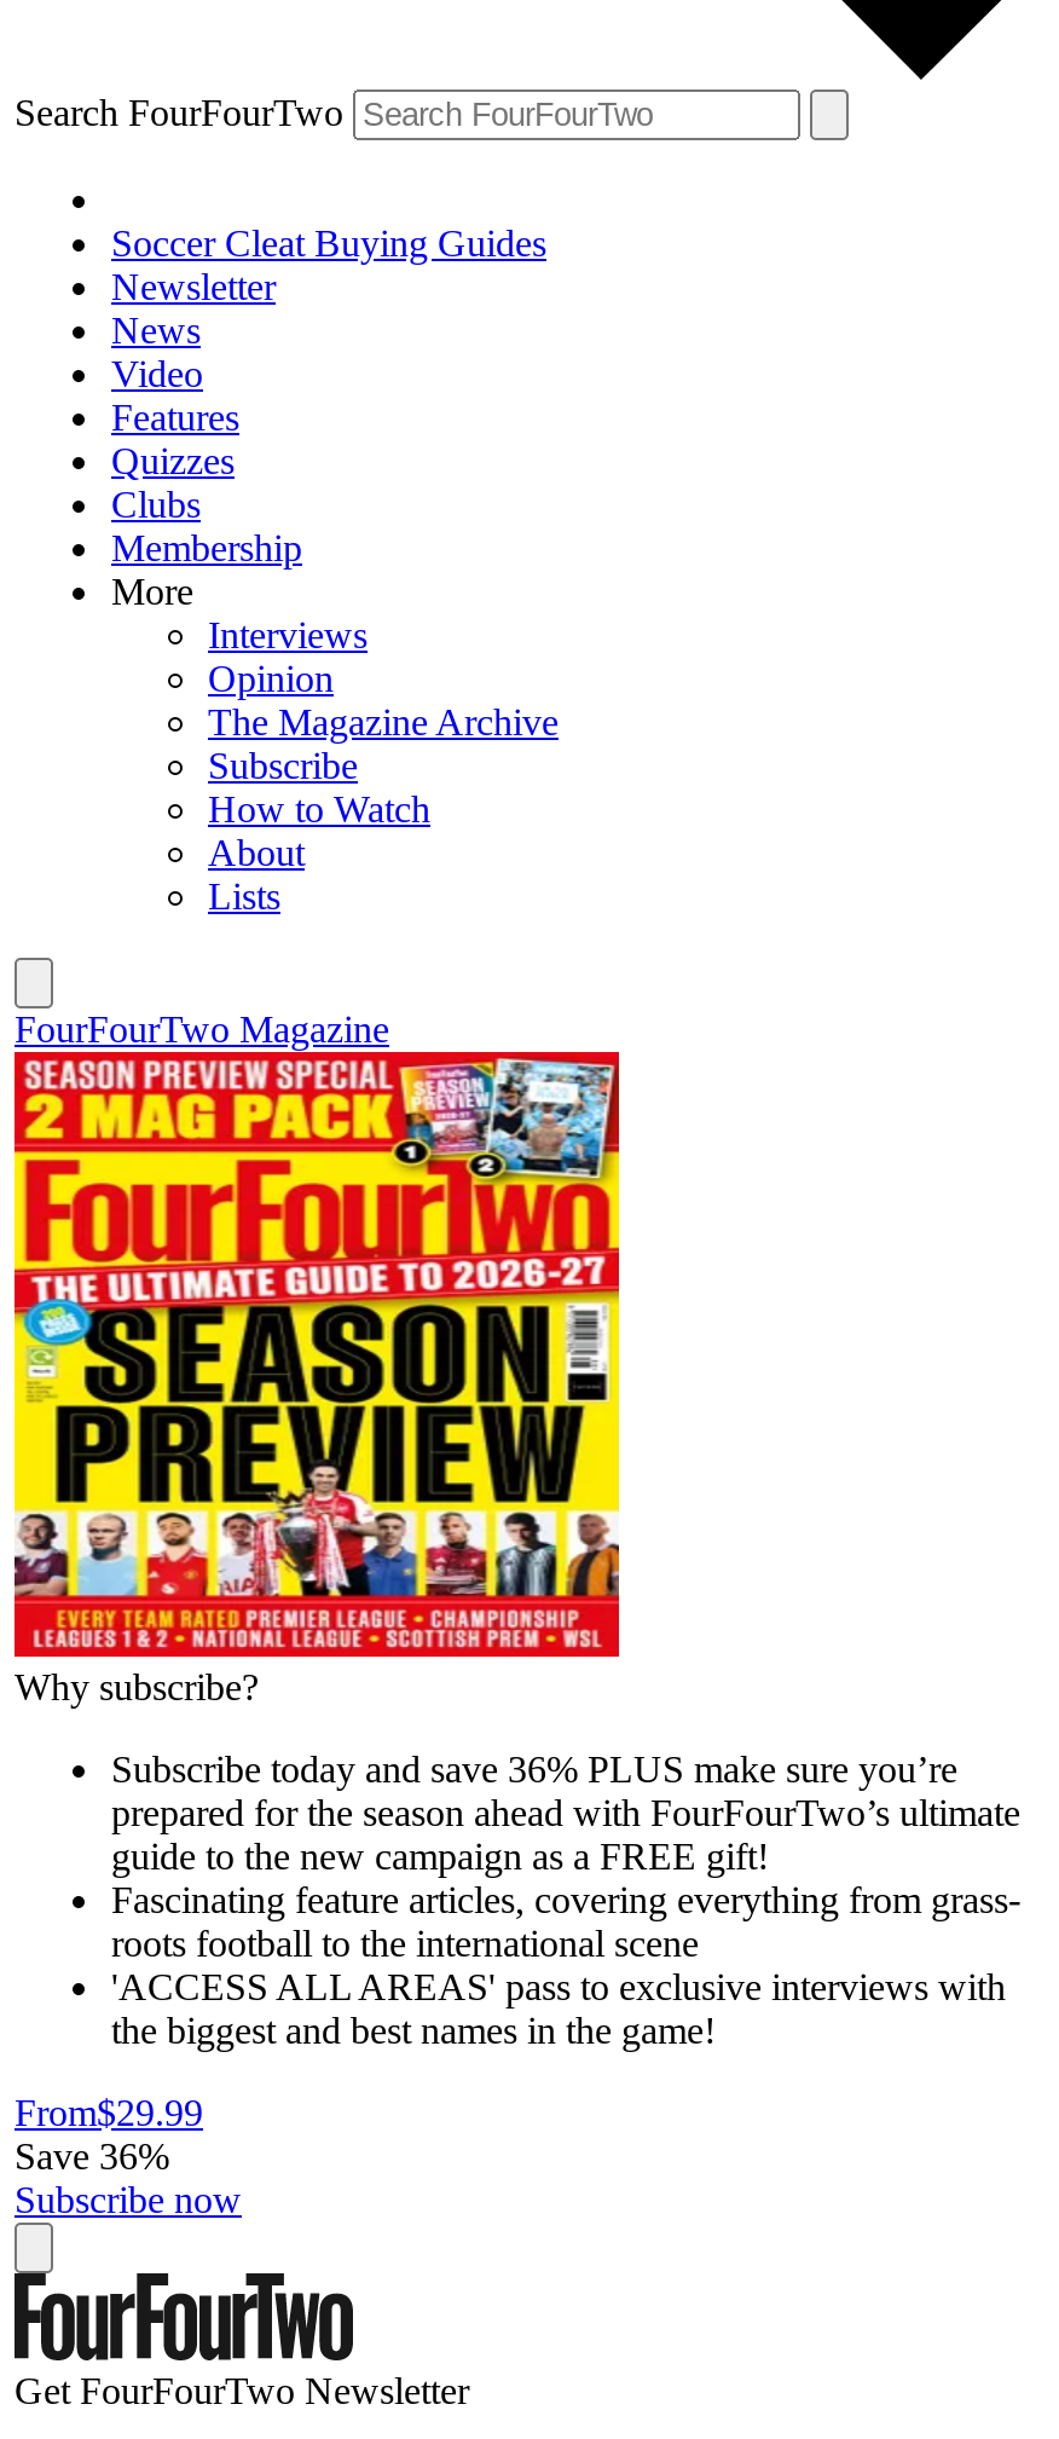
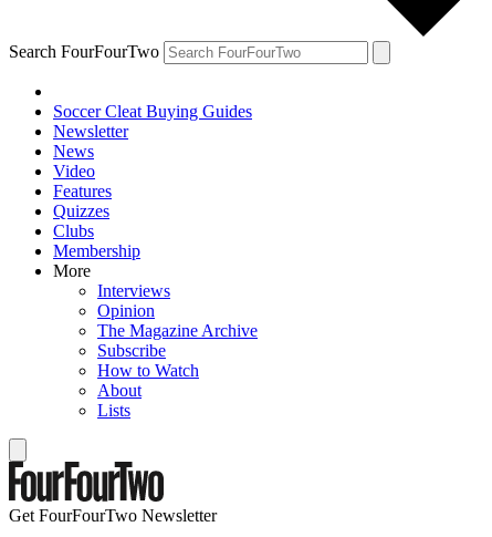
[15,1007,389,1048] FourFourTwo Magazine -> none
[12,1050,1020,2219] [image] | Why subscribe? | Subscribe today and save 36% PLUS make sure you’re | prepared for the season ahead with FourFourTwo’s ultimate | guide to the new campaign as a FREE gift! | Fascinating feature articles, covering everything from grass- | roots football to the international scene | 'ACCESS ALL AREAS' pass to exclusive interviews with | the biggest and best names in the game! | From$29.99 | Save 36% | Subscribe now -> none

